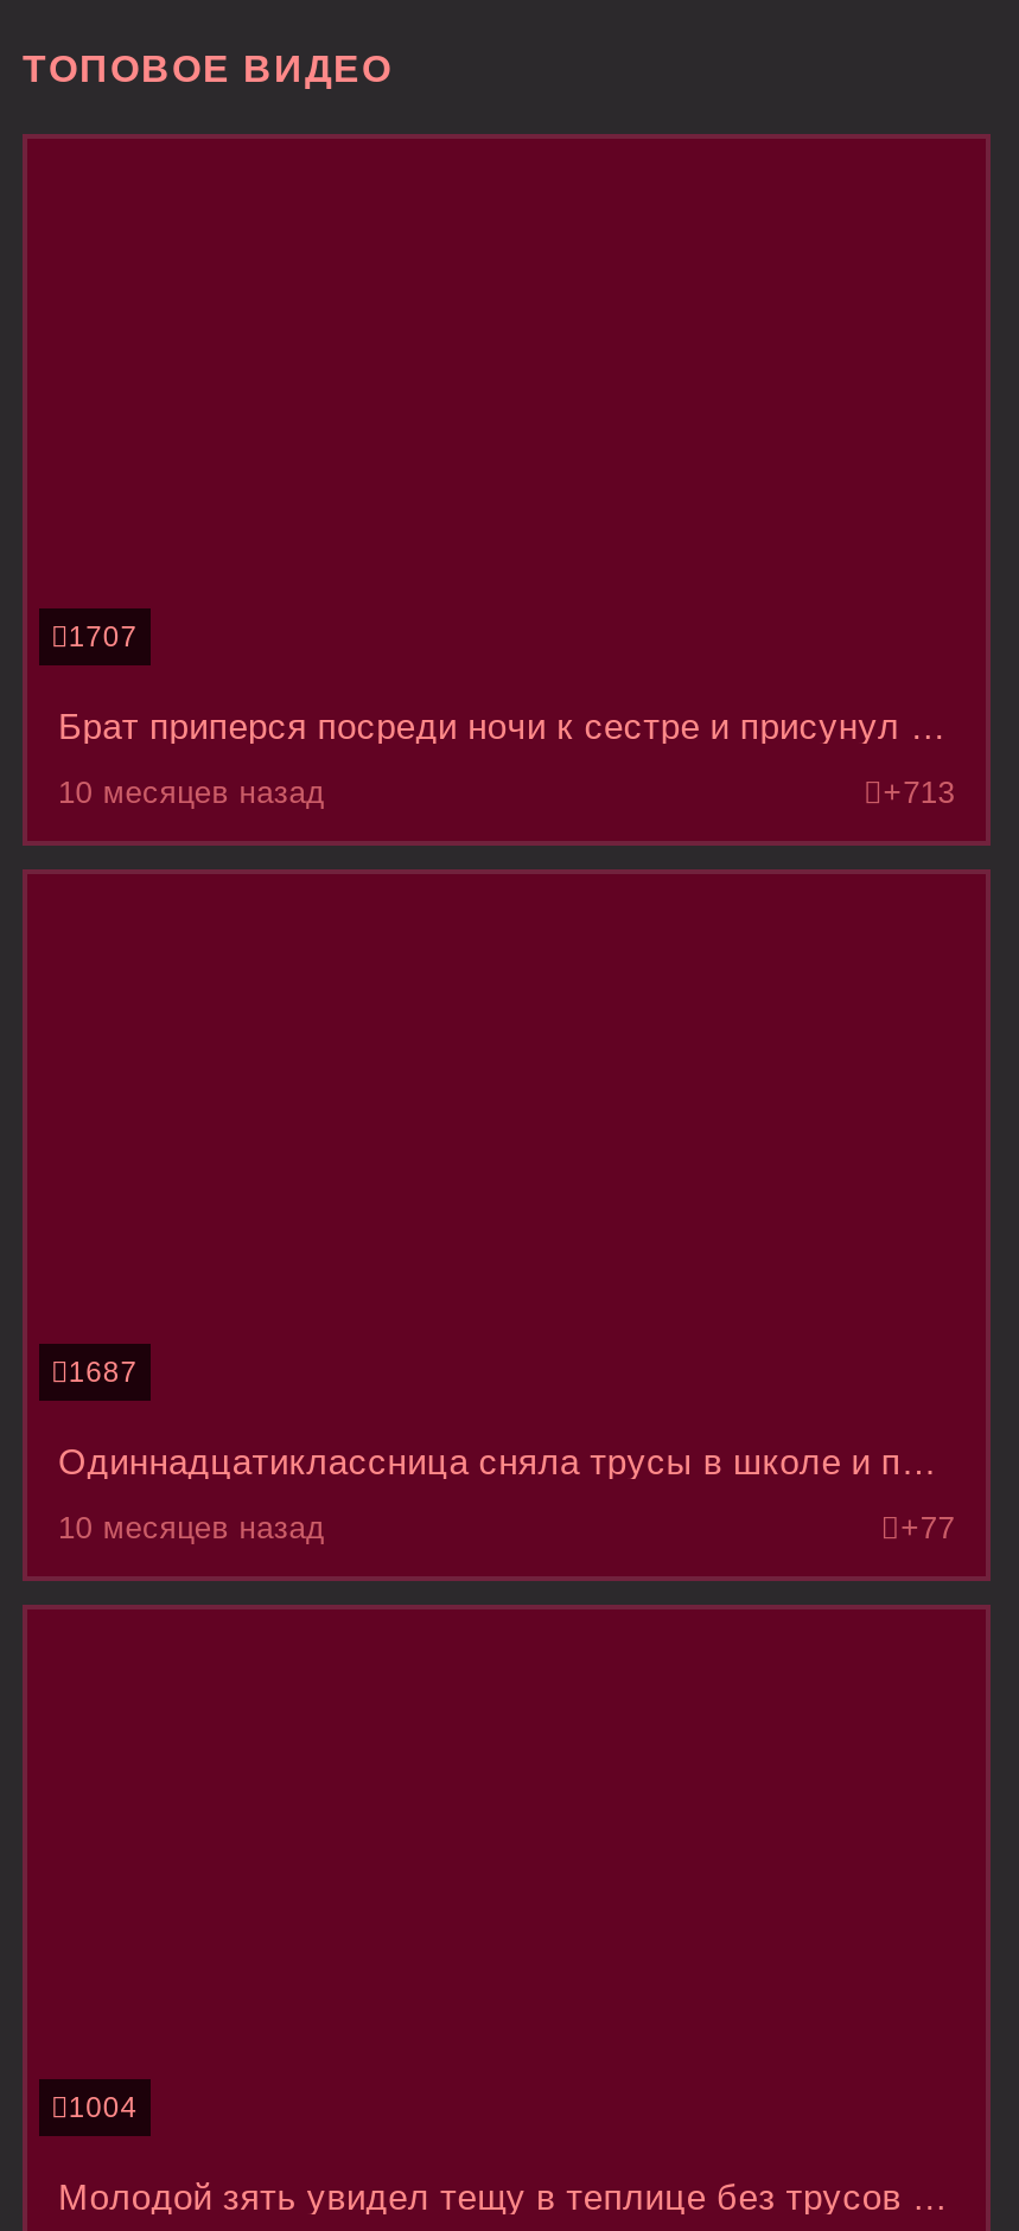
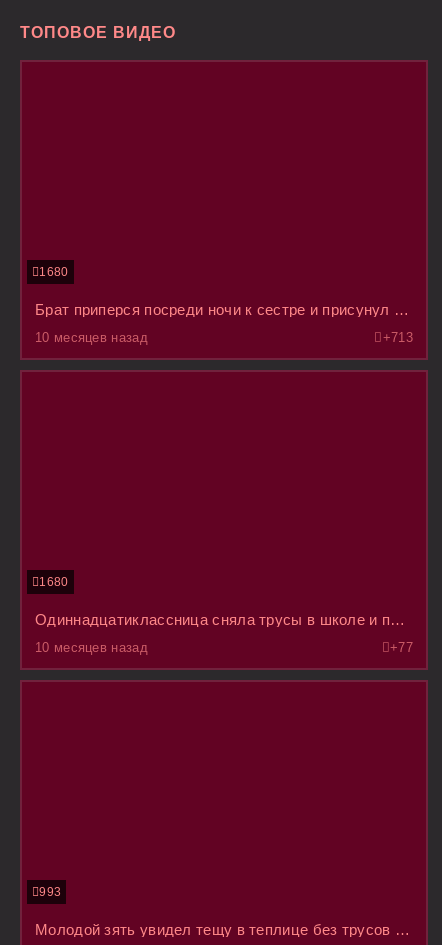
[68,620,138,654] 1707 -> [39,265,68,279] 1680
[68,1356,138,1389] 1687 -> [39,575,68,589] 1680
[68,2091,138,2124] 1004 -> [39,885,61,899] 993

